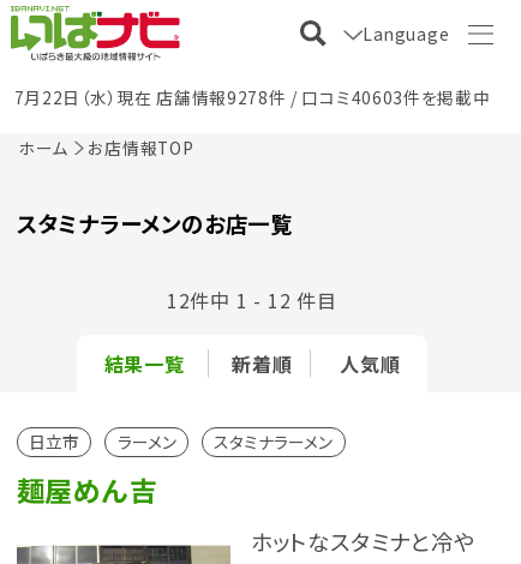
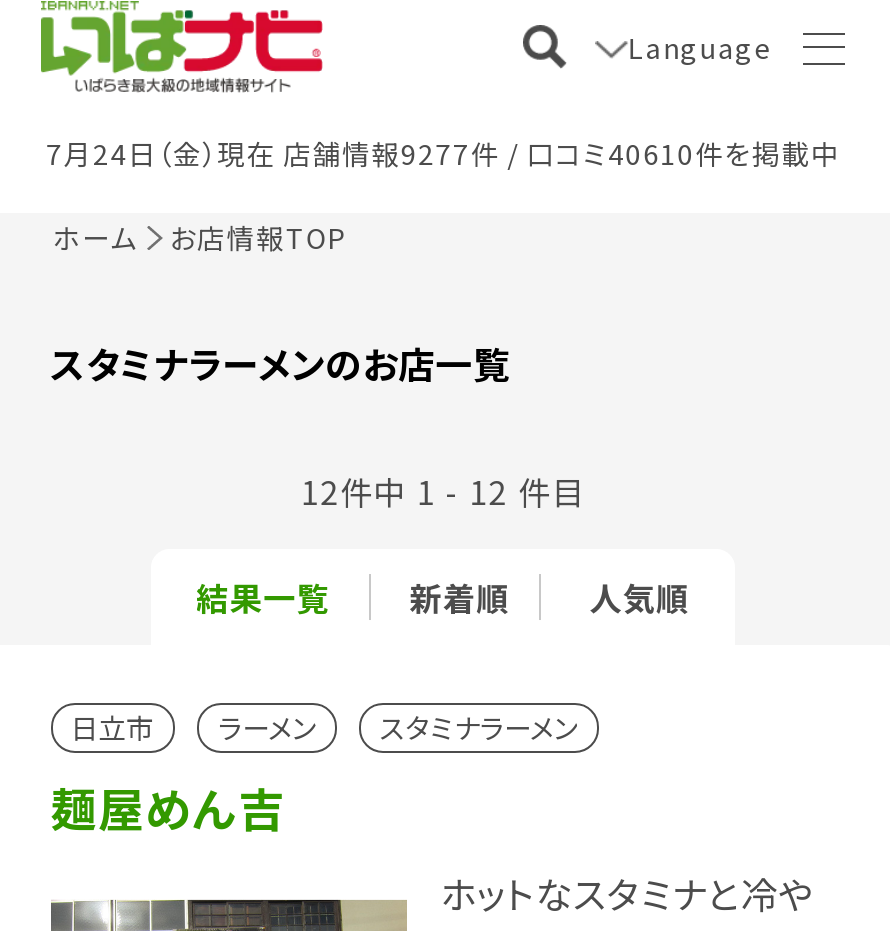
[14,85,490,109] 7月22日（水）現在 店舗情報9278件 / 口コミ40603件を掲載中 -> [46,132,840,172] 7月24日（金）現在 店舗情報9277件 / 口コミ40610件を掲載中

